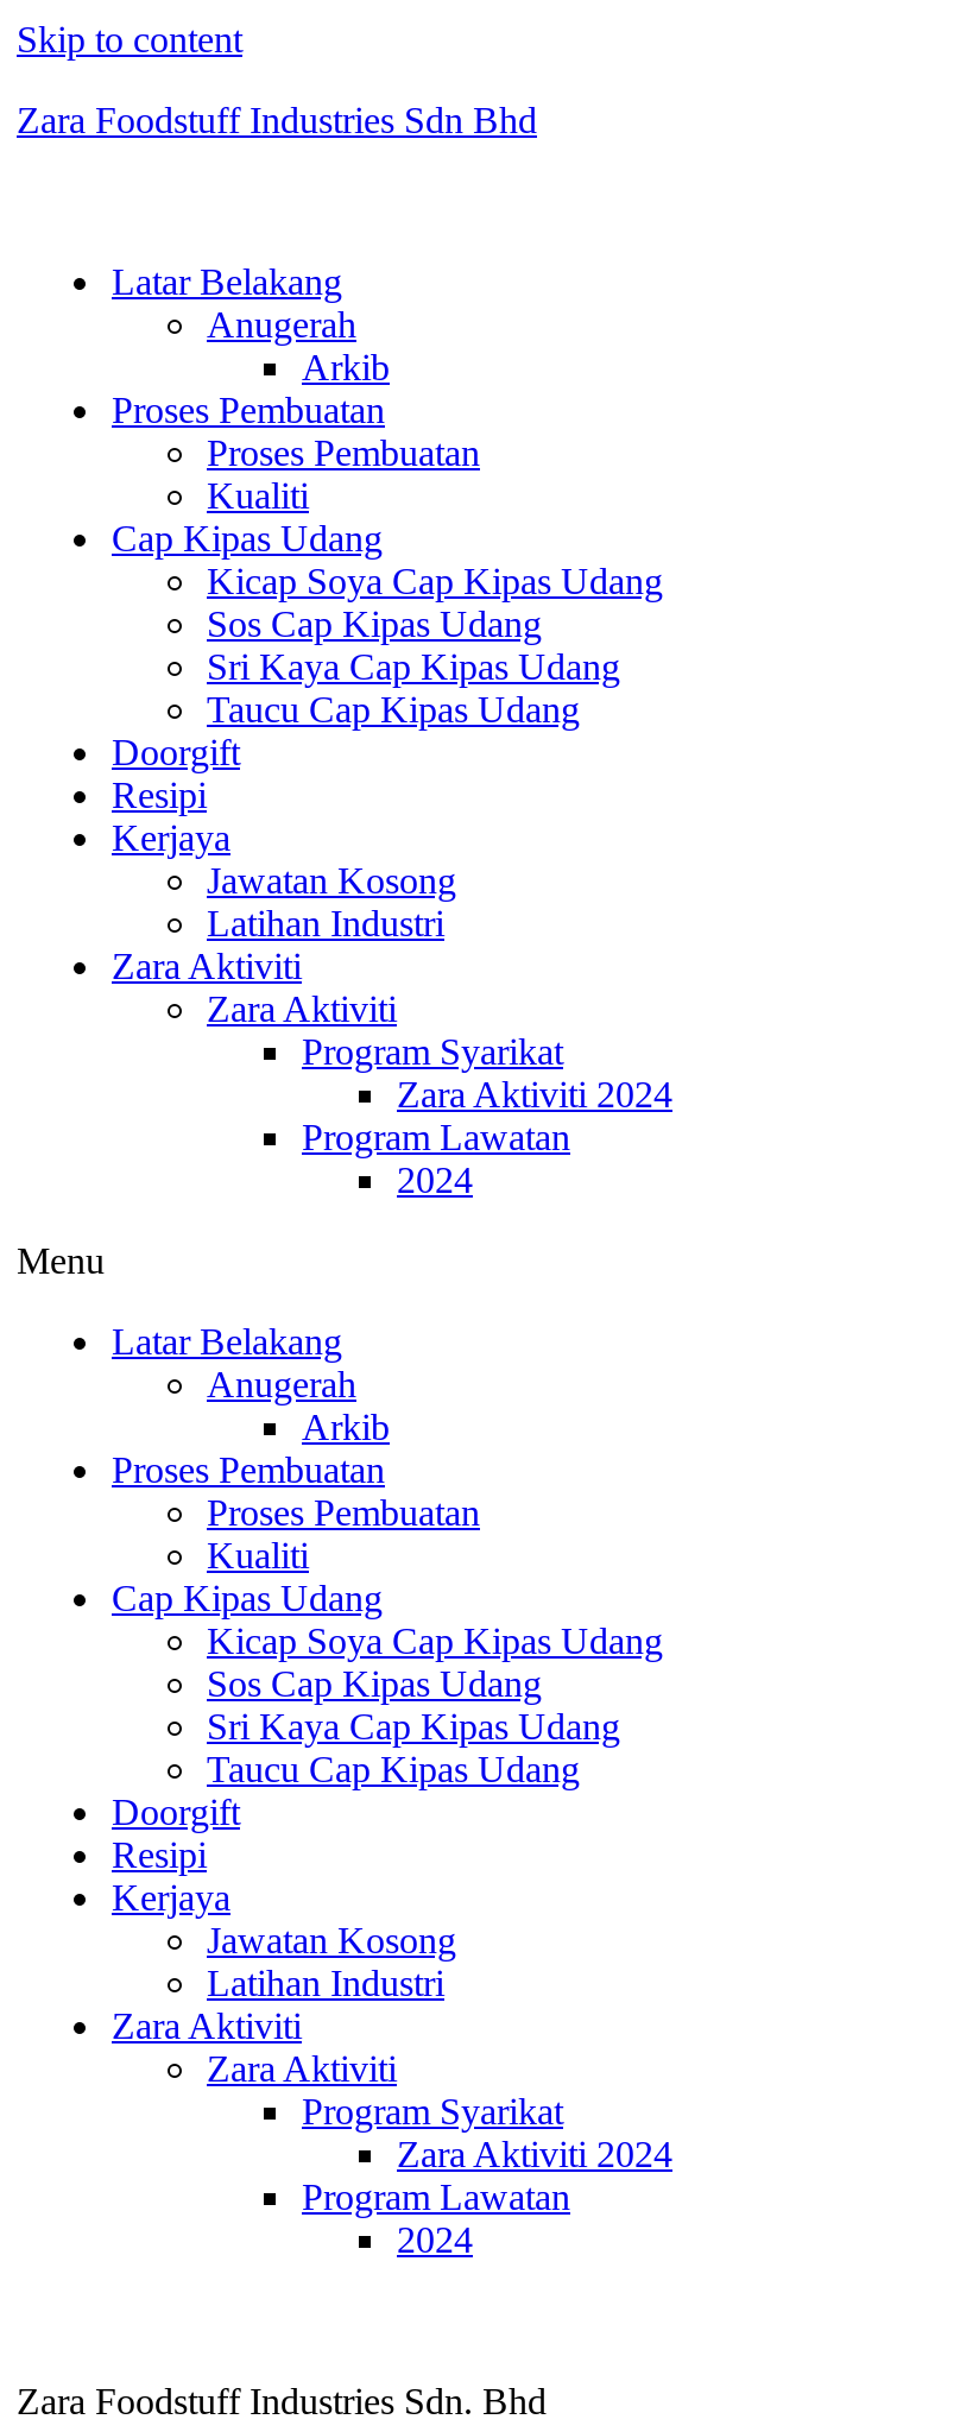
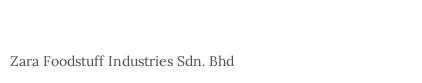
[17,19,537,140] Skip to content | Zara Foodstuff Industries Sdn Bhd -> none
[17,261,672,2260] Latar Belakang | Anugerah | Arkib | Proses Pembuatan | Proses Pembuatan | Kualiti | Cap Kipas Udang | Kicap Soya Cap Kipas Udang | Sos Cap Kipas Udang | Sri Kaya Cap Kipas Udang | Taucu Cap Kipas Udang | Doorgift | Resipi | Kerjaya | Jawatan Kosong | Latihan Industri | Zara Aktiviti | Zara Aktiviti | Program Syarikat | Zara Aktiviti 2024 | Program Lawatan | 2024 | Menu | Latar Belakang | Anugerah | Arkib | Proses Pembuatan | Proses Pembuatan | Kualiti | Cap Kipas Udang | Kicap Soya Cap Kipas Udang | Sos Cap Kipas Udang | Sri Kaya Cap Kipas Udang | Taucu Cap Kipas Udang | Doorgift | Resipi | Kerjaya | Jawatan Kosong | Latihan Industri | Zara Aktiviti | Zara Aktiviti | Program Syarikat | Zara Aktiviti 2024 | Program Lawatan | 2024 -> none

